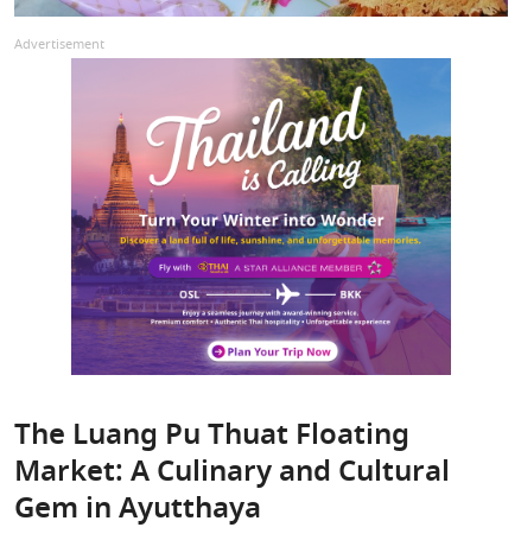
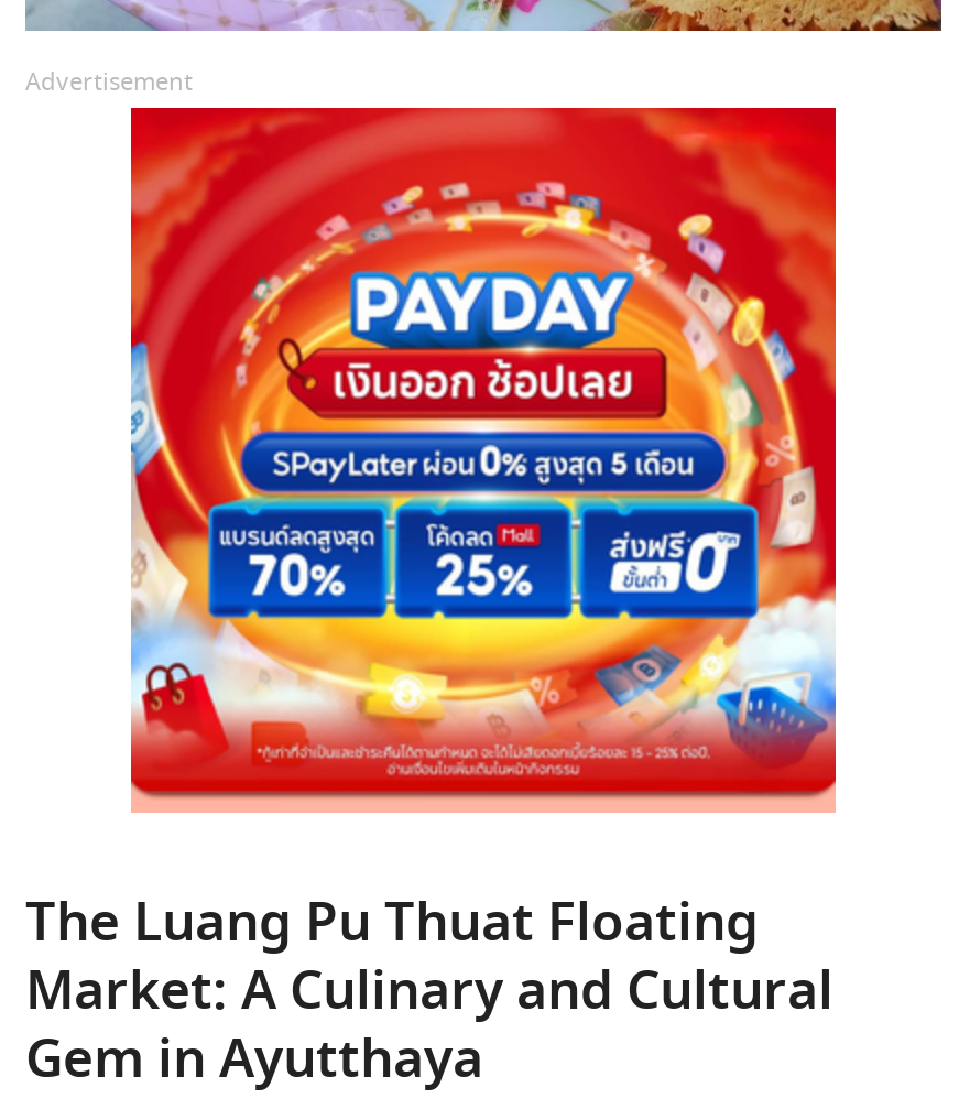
[70,57,452,376] [image] -> [129,106,838,813] [image]

